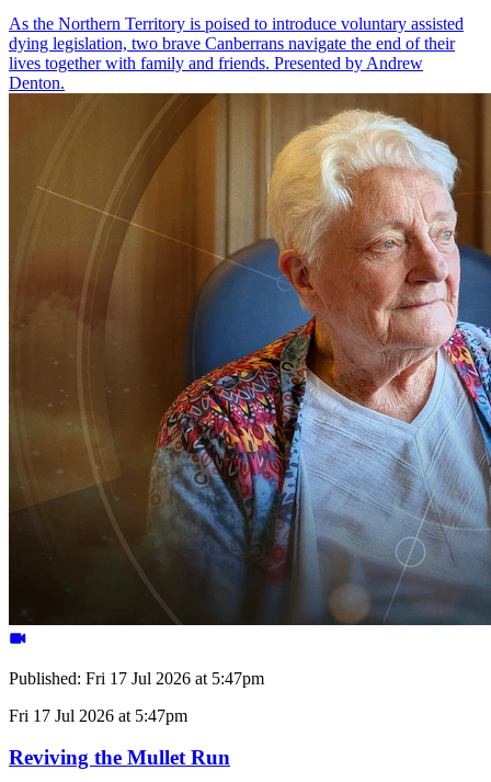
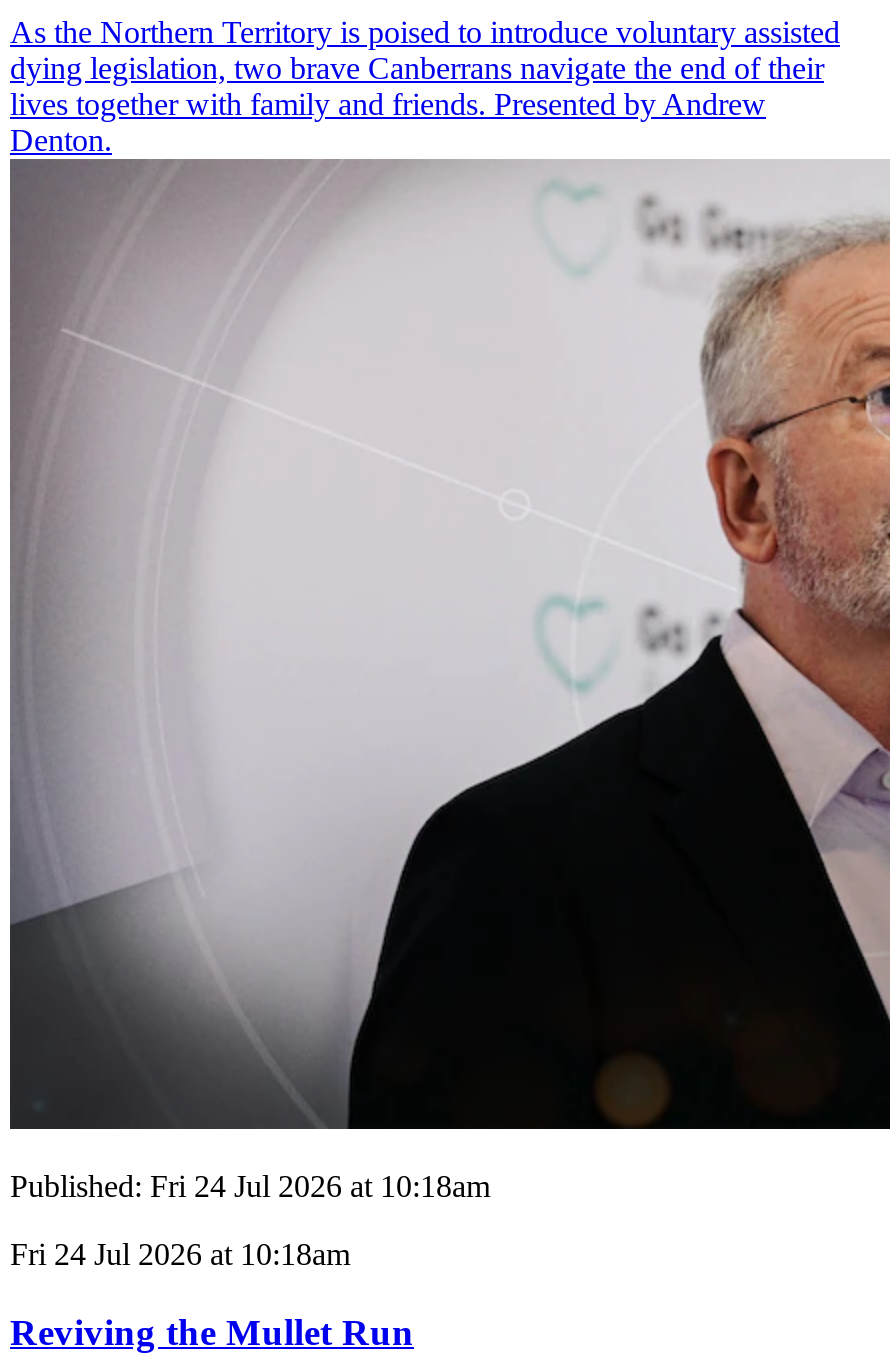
[9,92,488,687] [image] | Published: Fri 17 Jul 2026 at 5:47pm -> [10,160,884,1203] [image] | Published: Fri 24 Jul 2026 at 10:18am
[9,706,187,725] Fri 17 Jul 2026 at 5:47pm -> [10,1237,350,1271] Fri 24 Jul 2026 at 10:18am

